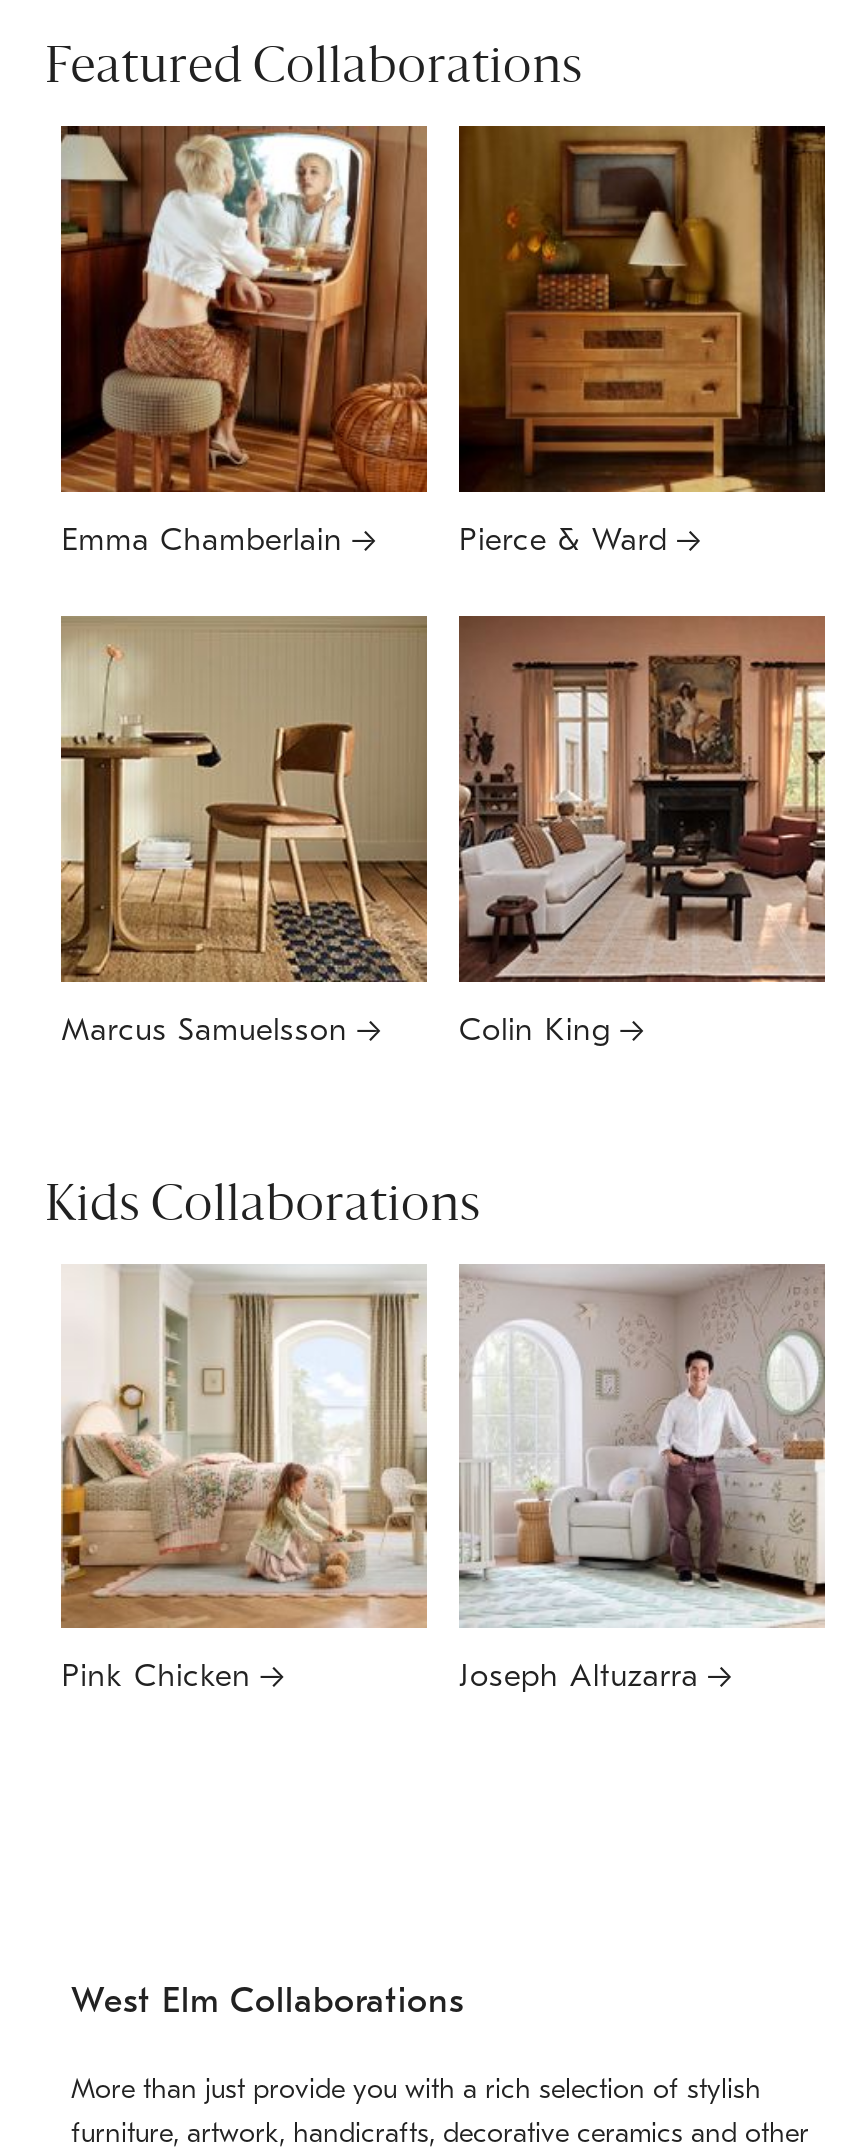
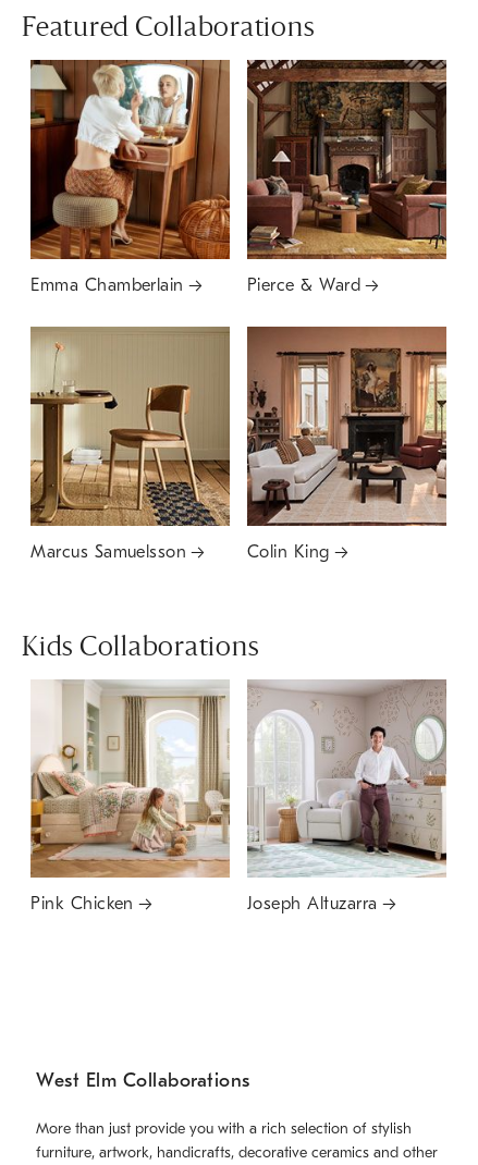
[459,124,827,494] [image] -> [246,59,448,260] [image]

